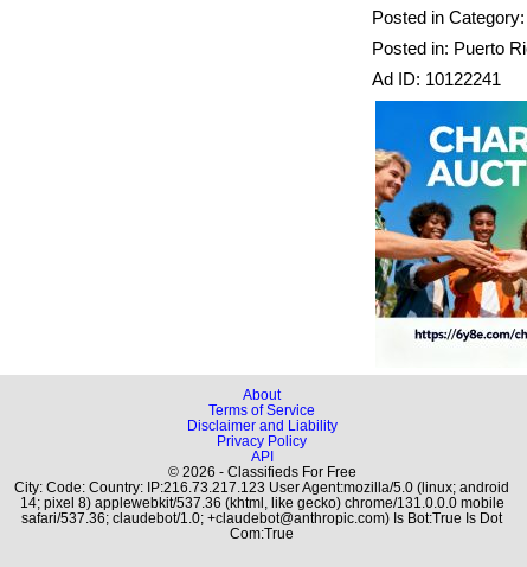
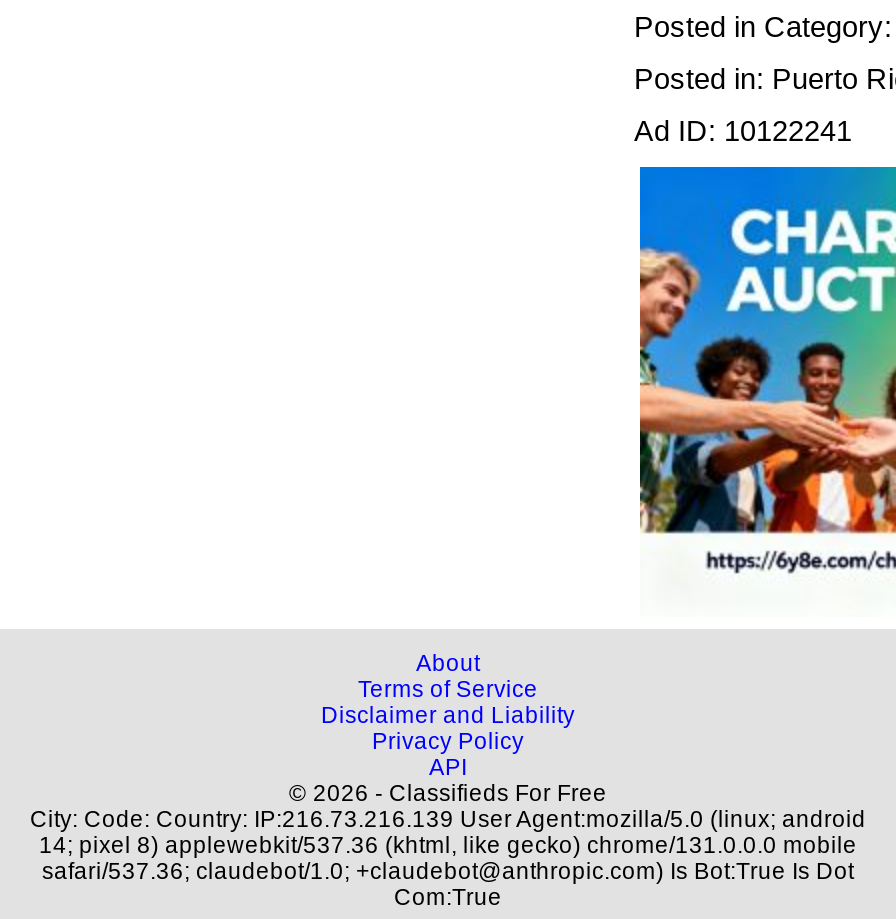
[14,479,509,495] City: Code: Country: IP:216.73.217.123 User Agent:mozilla/5.0 (linux; android -> [30,805,866,831] City: Code: Country: IP:216.73.216.139 User Agent:mozilla/5.0 (linux; android

